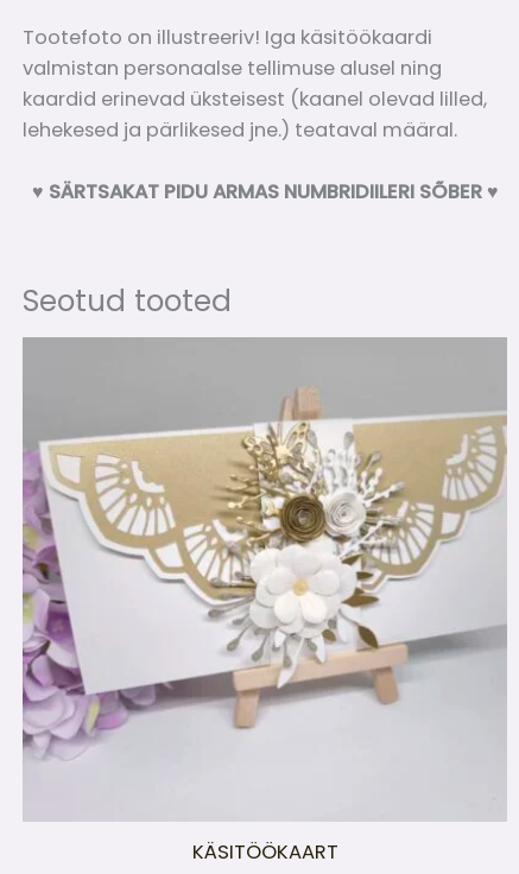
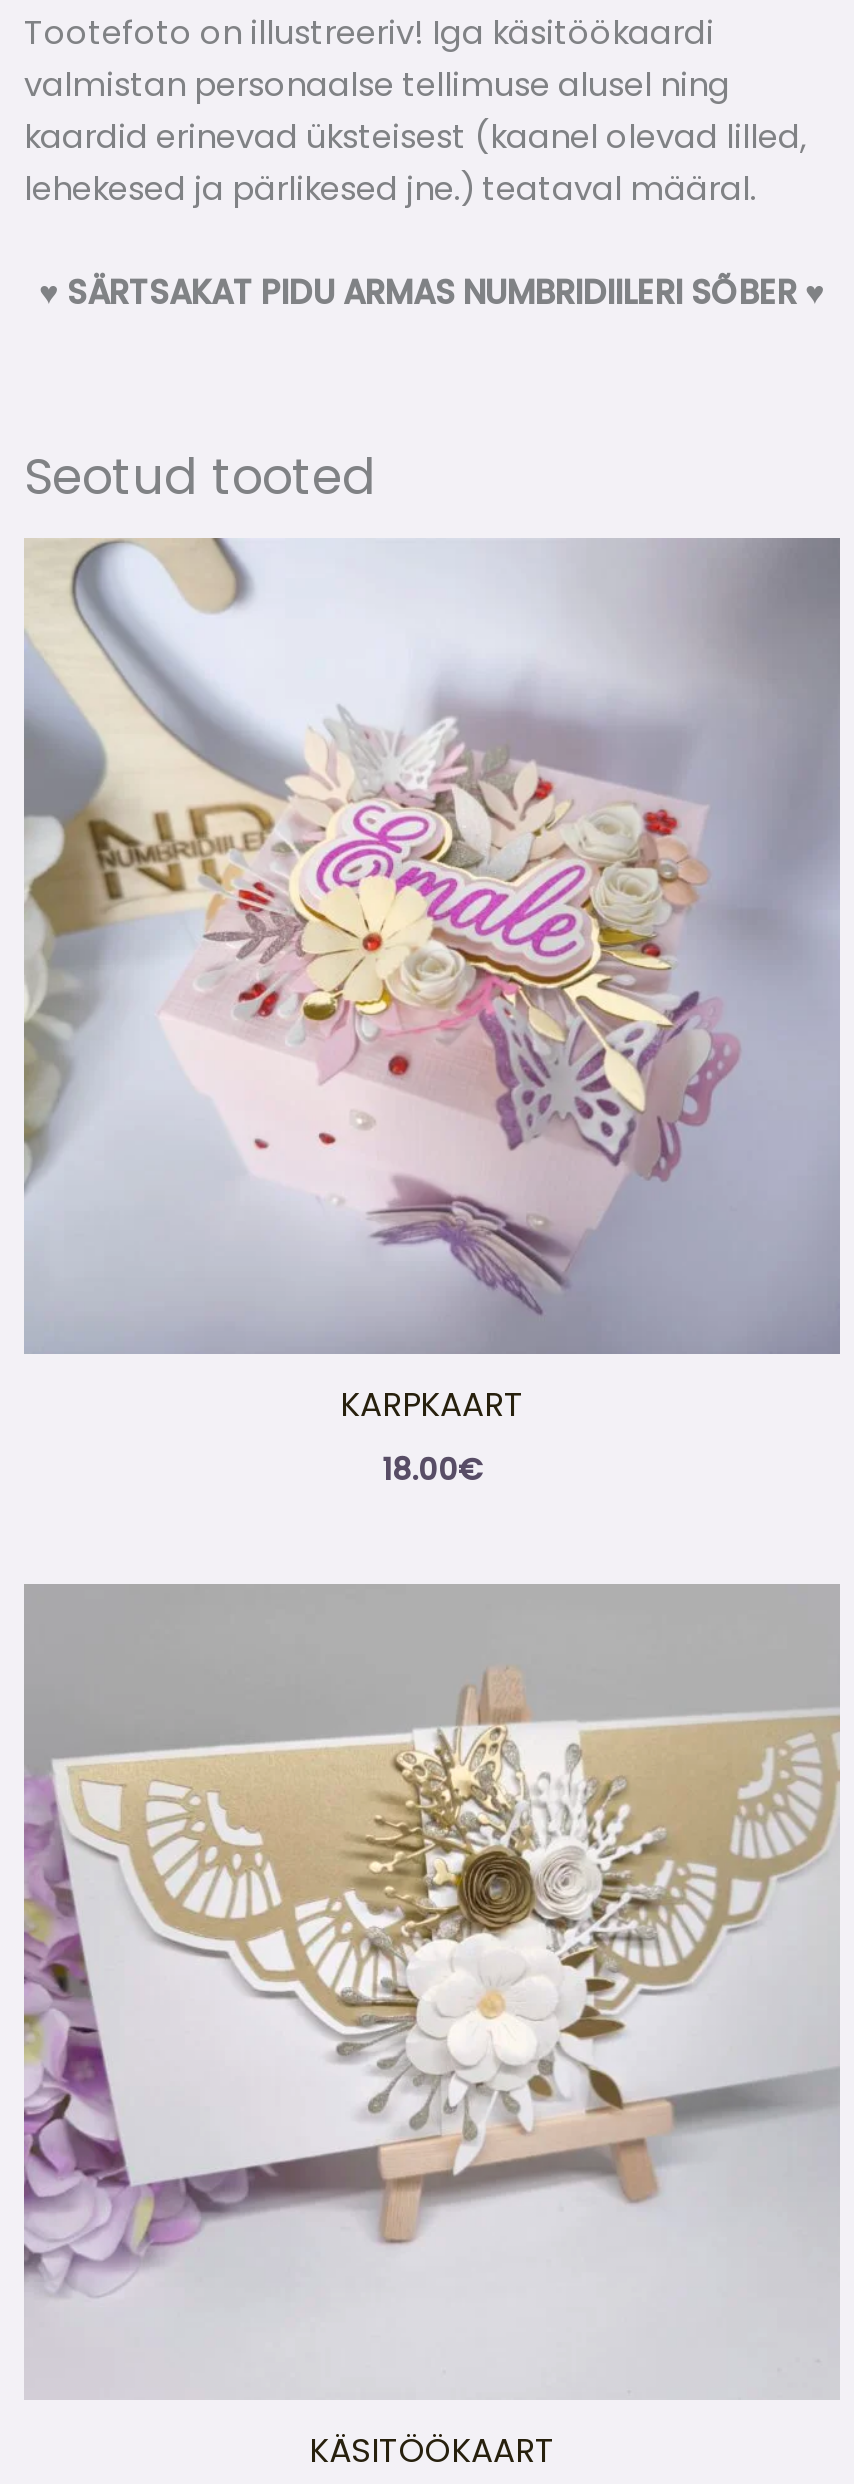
none -> [22,538,840,1489] [image] | KARPKAART | 18.00€

